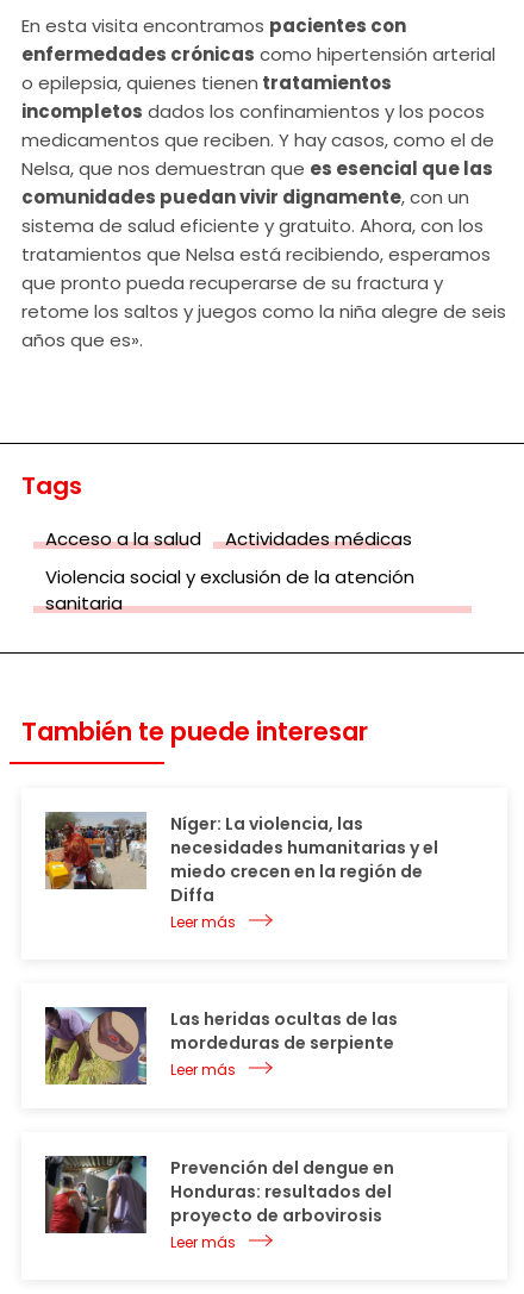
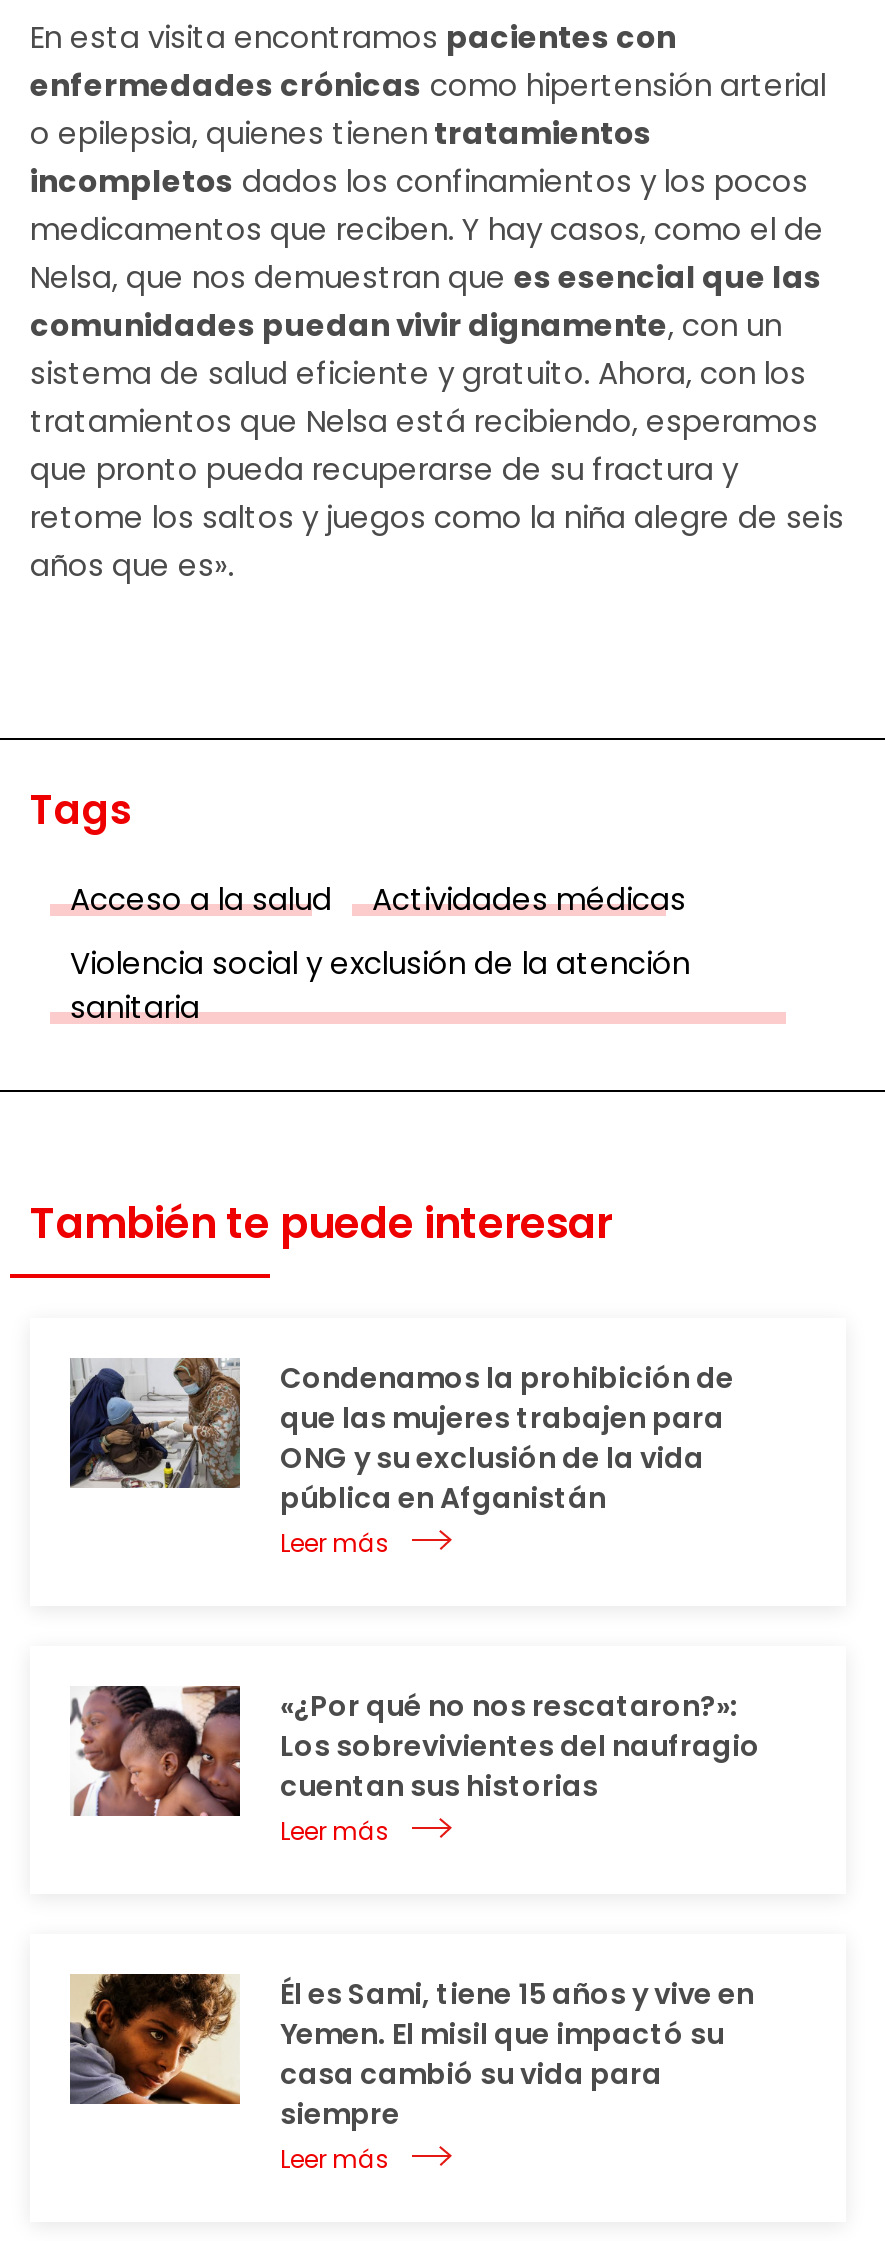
[44,811,438,908] [image] | Níger: La violencia, las | necesidades humanitarias y el | miedo crecen en la región de | Diffa -> [68,1356,734,1517] [image] | Condenamos la prohibición de | que las mujeres trabajen para | ONG y su exclusión de la vida | pública en Afganistán
[44,1006,398,1086] [image] | Las heridas ocultas de las | mordeduras de serpiente -> [70,1684,760,1854] [image] | «¿Por qué no nos rescataron?»: | Los sobrevivientes del naufragio | cuentan sus historias
[44,1155,394,1234] [image] | Prevención del dengue en | Honduras: resultados del | proyecto de arbovirosis -> [70,1972,754,2133] [image] | Él es Sami, tiene 15 años y vive en | Yemen. El misil que impactó su | casa cambió su vida para | siempre

